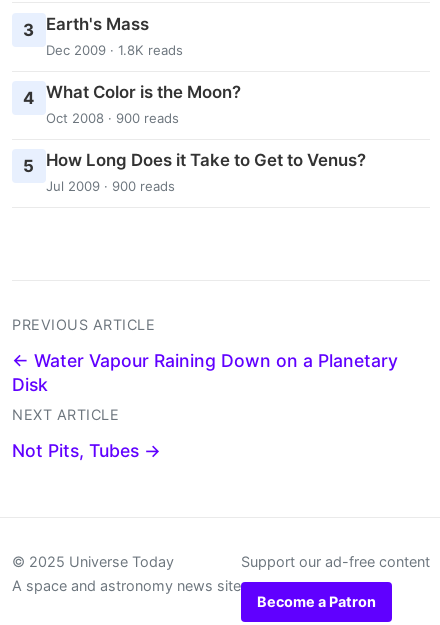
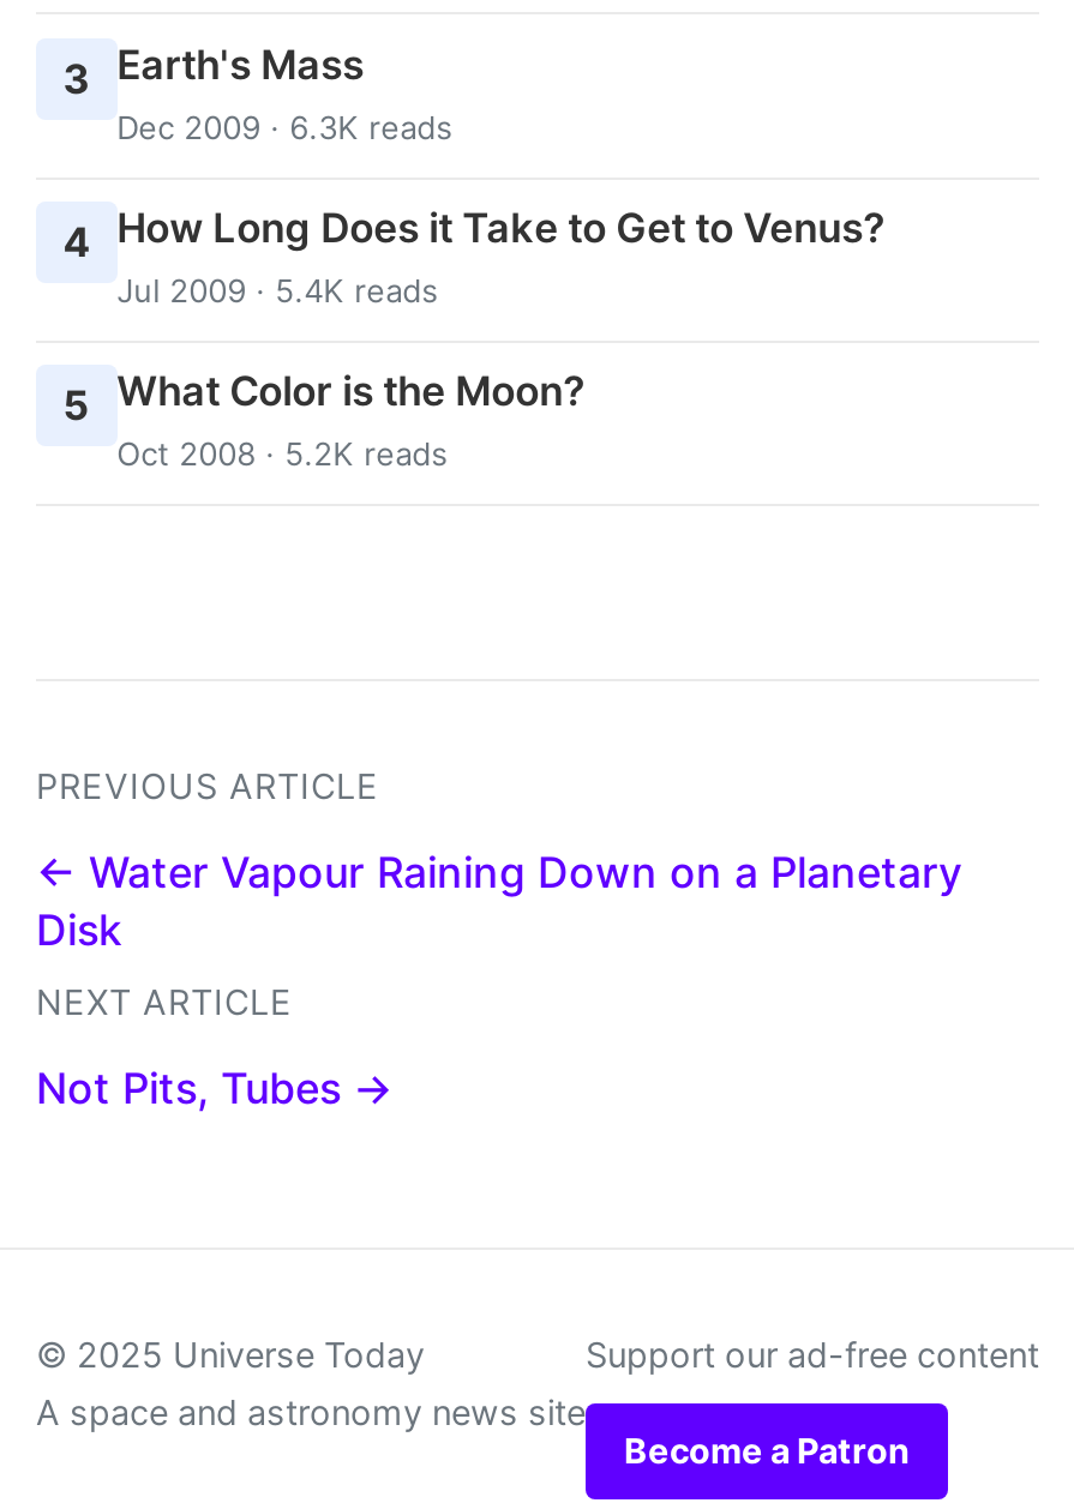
[46,42,183,58] Dec 2009 · 1.8K reads -> [117,108,453,146] Dec 2009 · 6.3K reads
[23,82,241,126] 4 What Color is the Moon? | Oct 2008 · 900 reads -> [63,204,885,310] 4 How Long Does it Take to Get to Venus? | Jul 2009 · 5.4K reads
[23,150,366,194] 5 How Long Does it Take to Get to Venus? | Jul 2009 · 900 reads -> [63,368,585,473] 5 What Color is the Moon? | Oct 2008 · 5.2K reads

